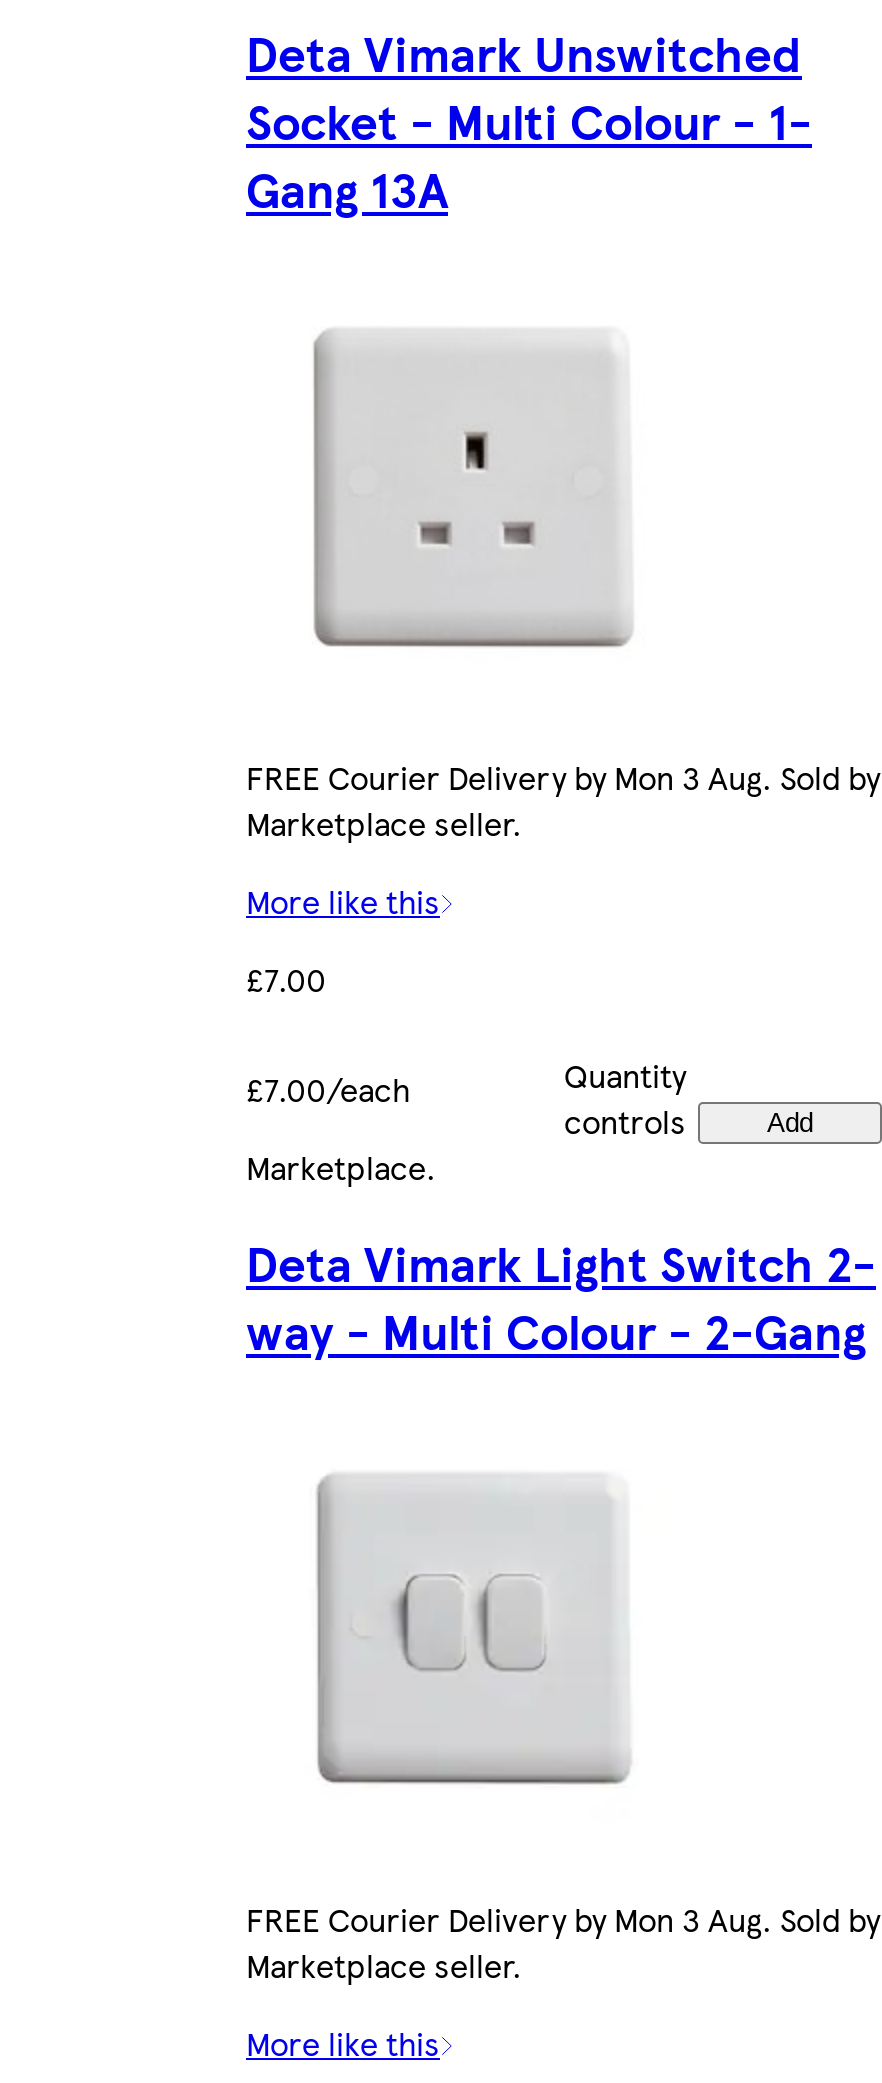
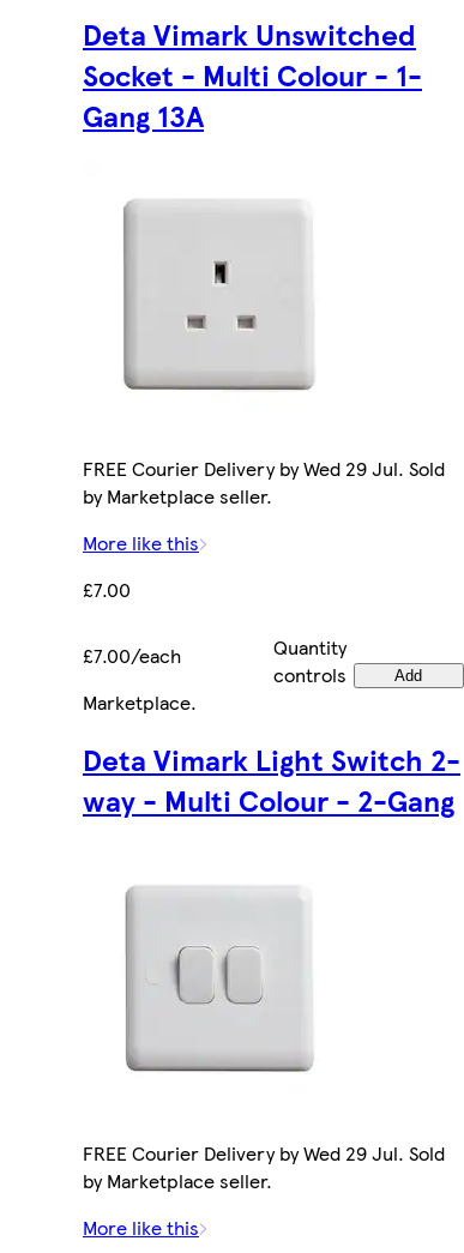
[246,753,880,845] FREE Courier Delivery by Mon 3 Aug. Sold by | Marketplace seller. -> [83,454,445,509] FREE Courier Delivery by Wed 29 Jul. Sold | by Marketplace seller.
[246,1897,880,1989] FREE Courier Delivery by Mon 3 Aug. Sold by | Marketplace seller. -> [83,1139,445,1195] FREE Courier Delivery by Wed 29 Jul. Sold | by Marketplace seller.

